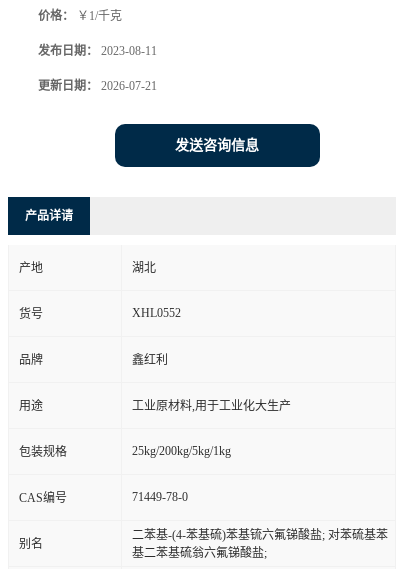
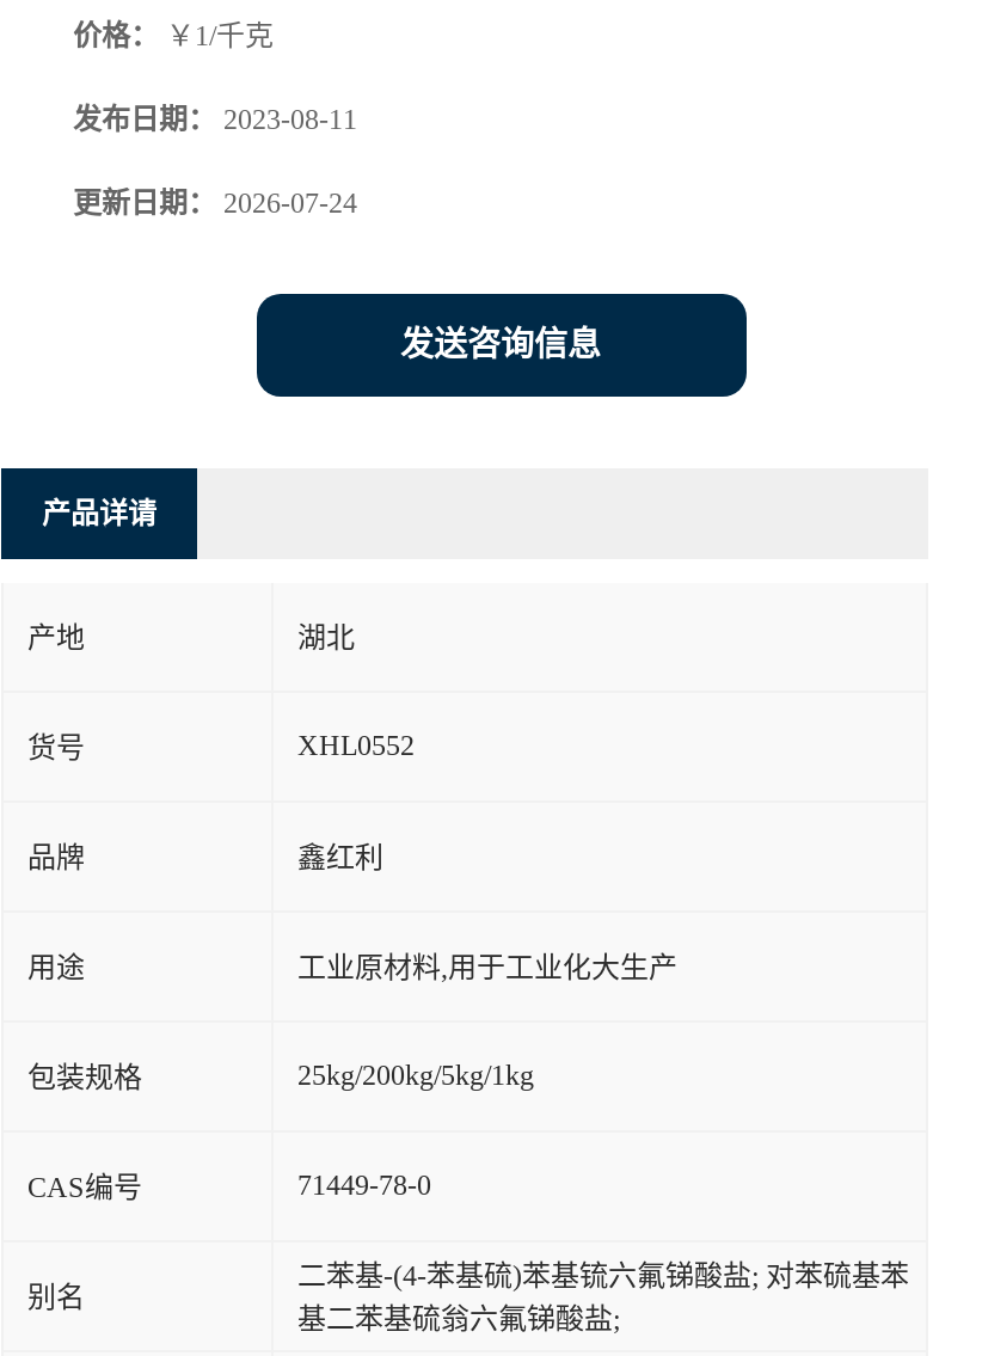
[38,79,157,93] 更新日期：2026-07-21 -> [73,187,357,220] 更新日期：2026-07-24

